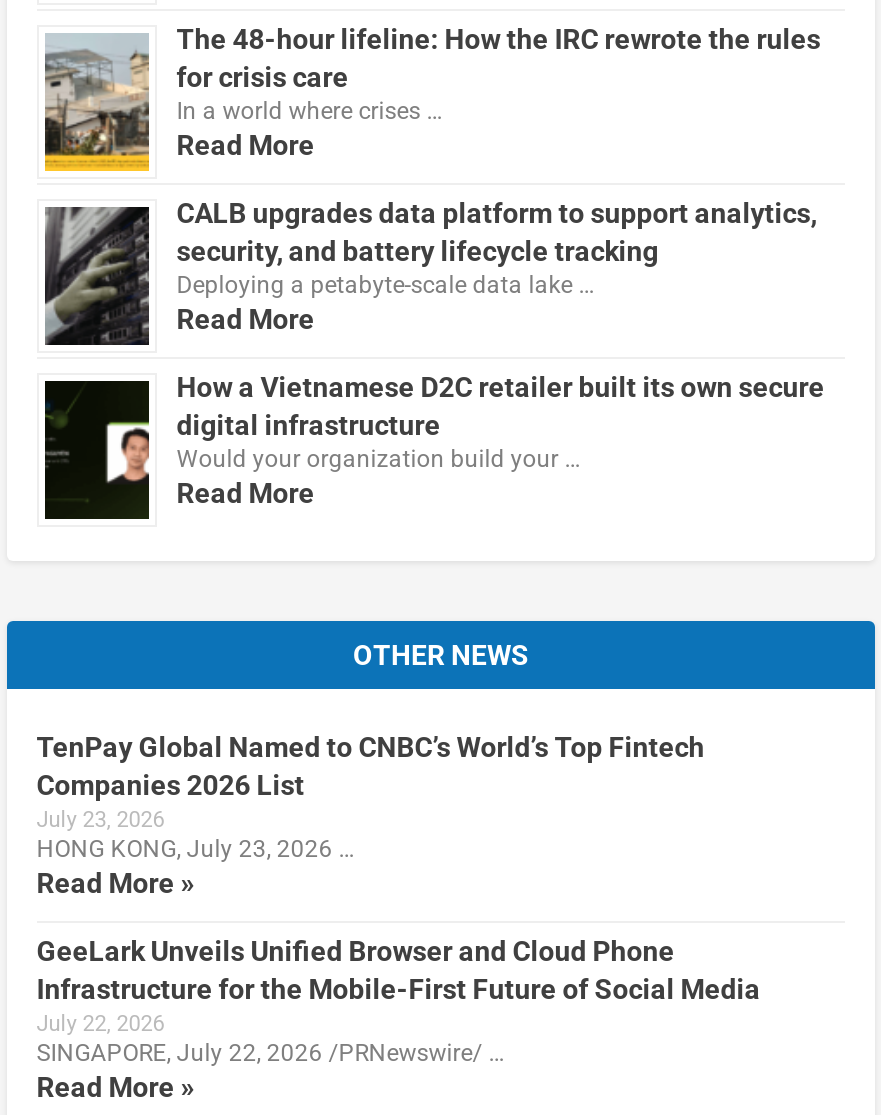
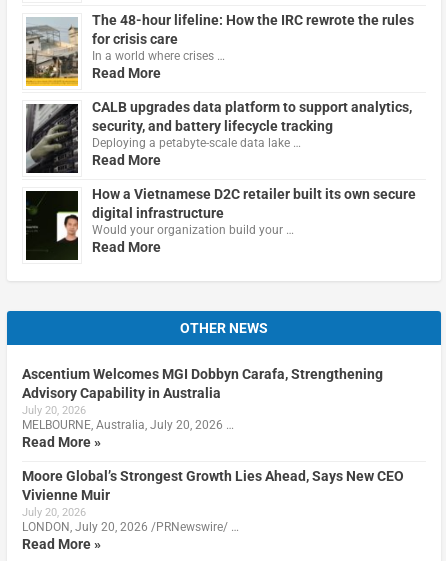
[36,731,704,863] TenPay Global Named to CNBC’s World’s Top Fintech | Companies 2026 List | July 23, 2026 | HONG KONG, July 23, 2026 … -> [22,366,383,432] Ascentium Welcomes MGI Dobbyn Carafa, Strengthening | Advisory Capability in Australia | July 20, 2026 | MELBOURNE, Australia, July 20, 2026 …
[36,935,760,1067] GeeLark Unveils Unified Browser and Cloud Phone | Infrastructure for the Mobile-First Future of Social Media | July 22, 2026 | SINGAPORE, July 22, 2026 /PRNewswire/ … -> [22,468,404,534] Moore Global’s Strongest Growth Lies Ahead, Says New CEO | Vivienne Muir | July 20, 2026 | LONDON, July 20, 2026 /PRNewswire/ …

